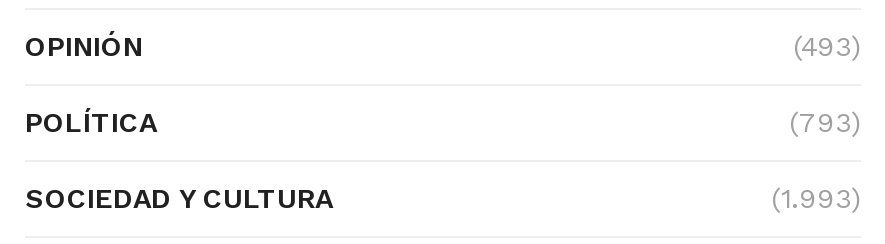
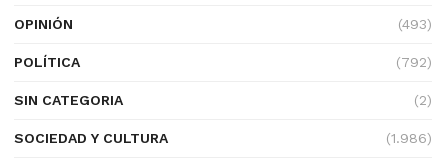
[789,106,861,138] (793) -> [14,54,432,108] (792) | SIN CATEGORIA | (2)
[771,182,861,214] (1.993) -> [386,130,432,146] (1.986)

